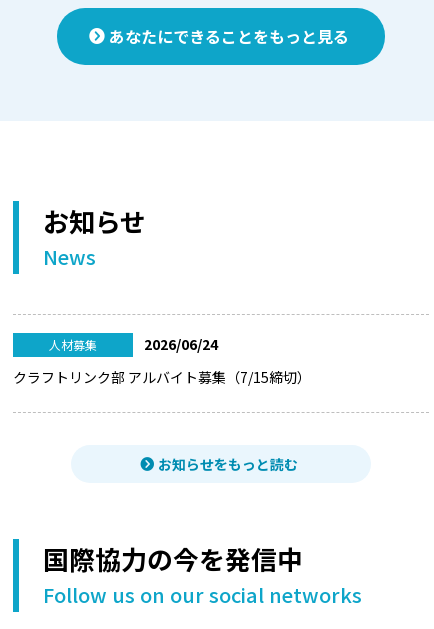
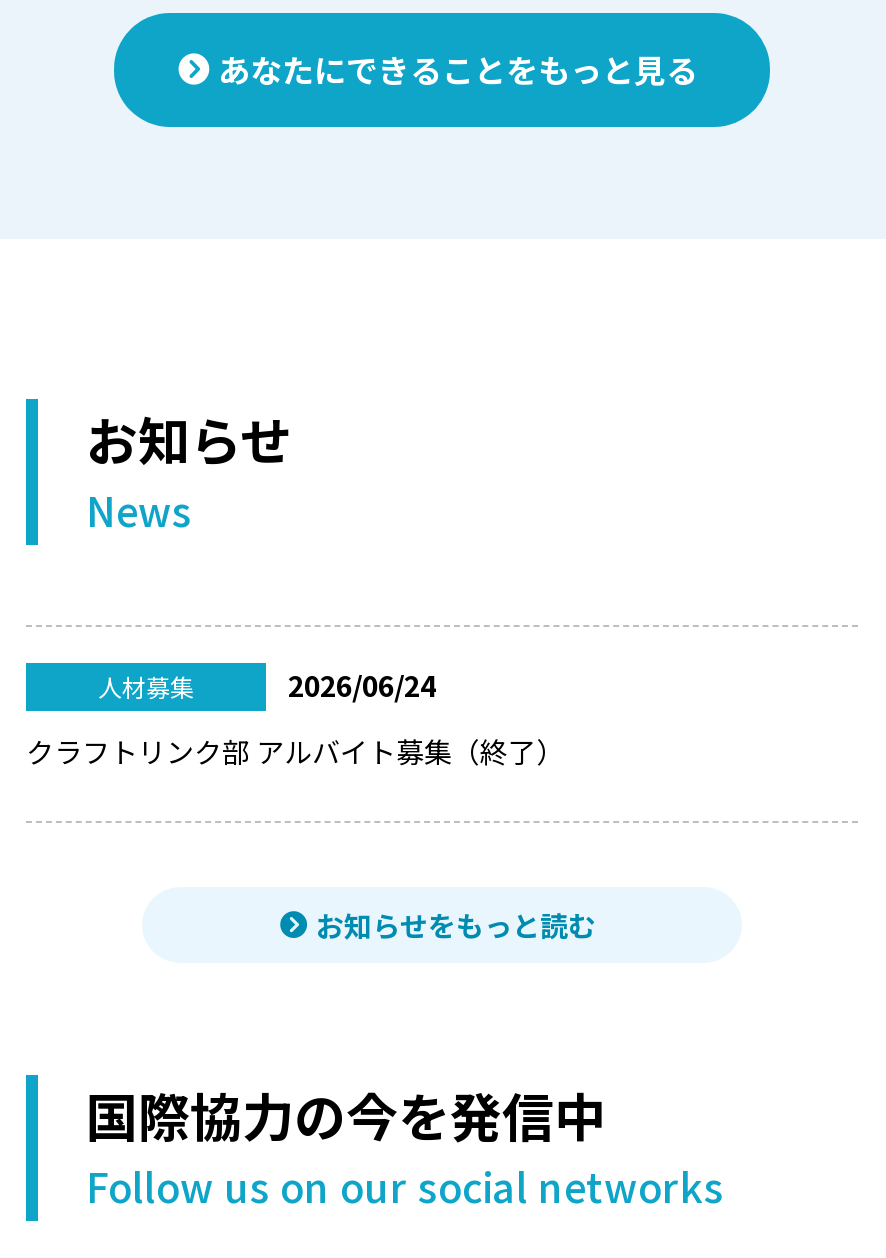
[13,367,311,387] クラフトリンク部 アルバイト募集（7/15締切） -> [26,732,564,772] クラフトリンク部 アルバイト募集（終了）

